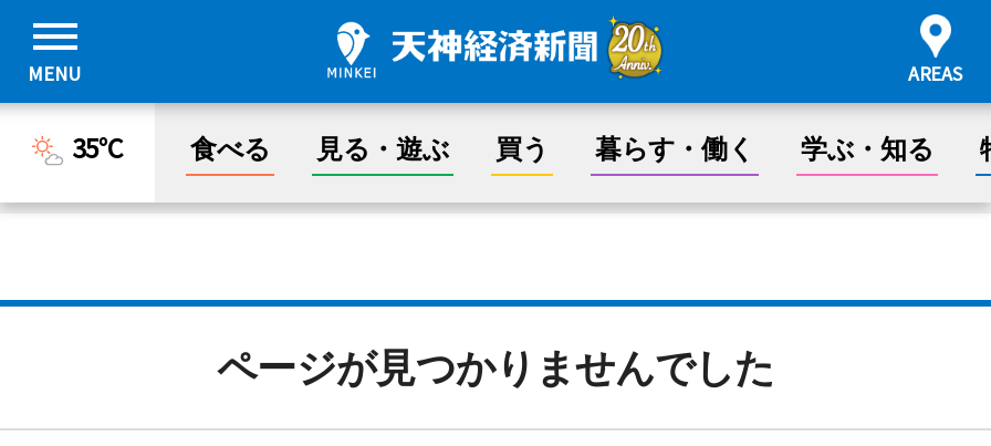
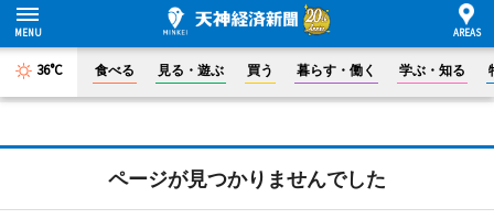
[72,131,125,168] 35°C -> [36,61,62,80] 36°C

